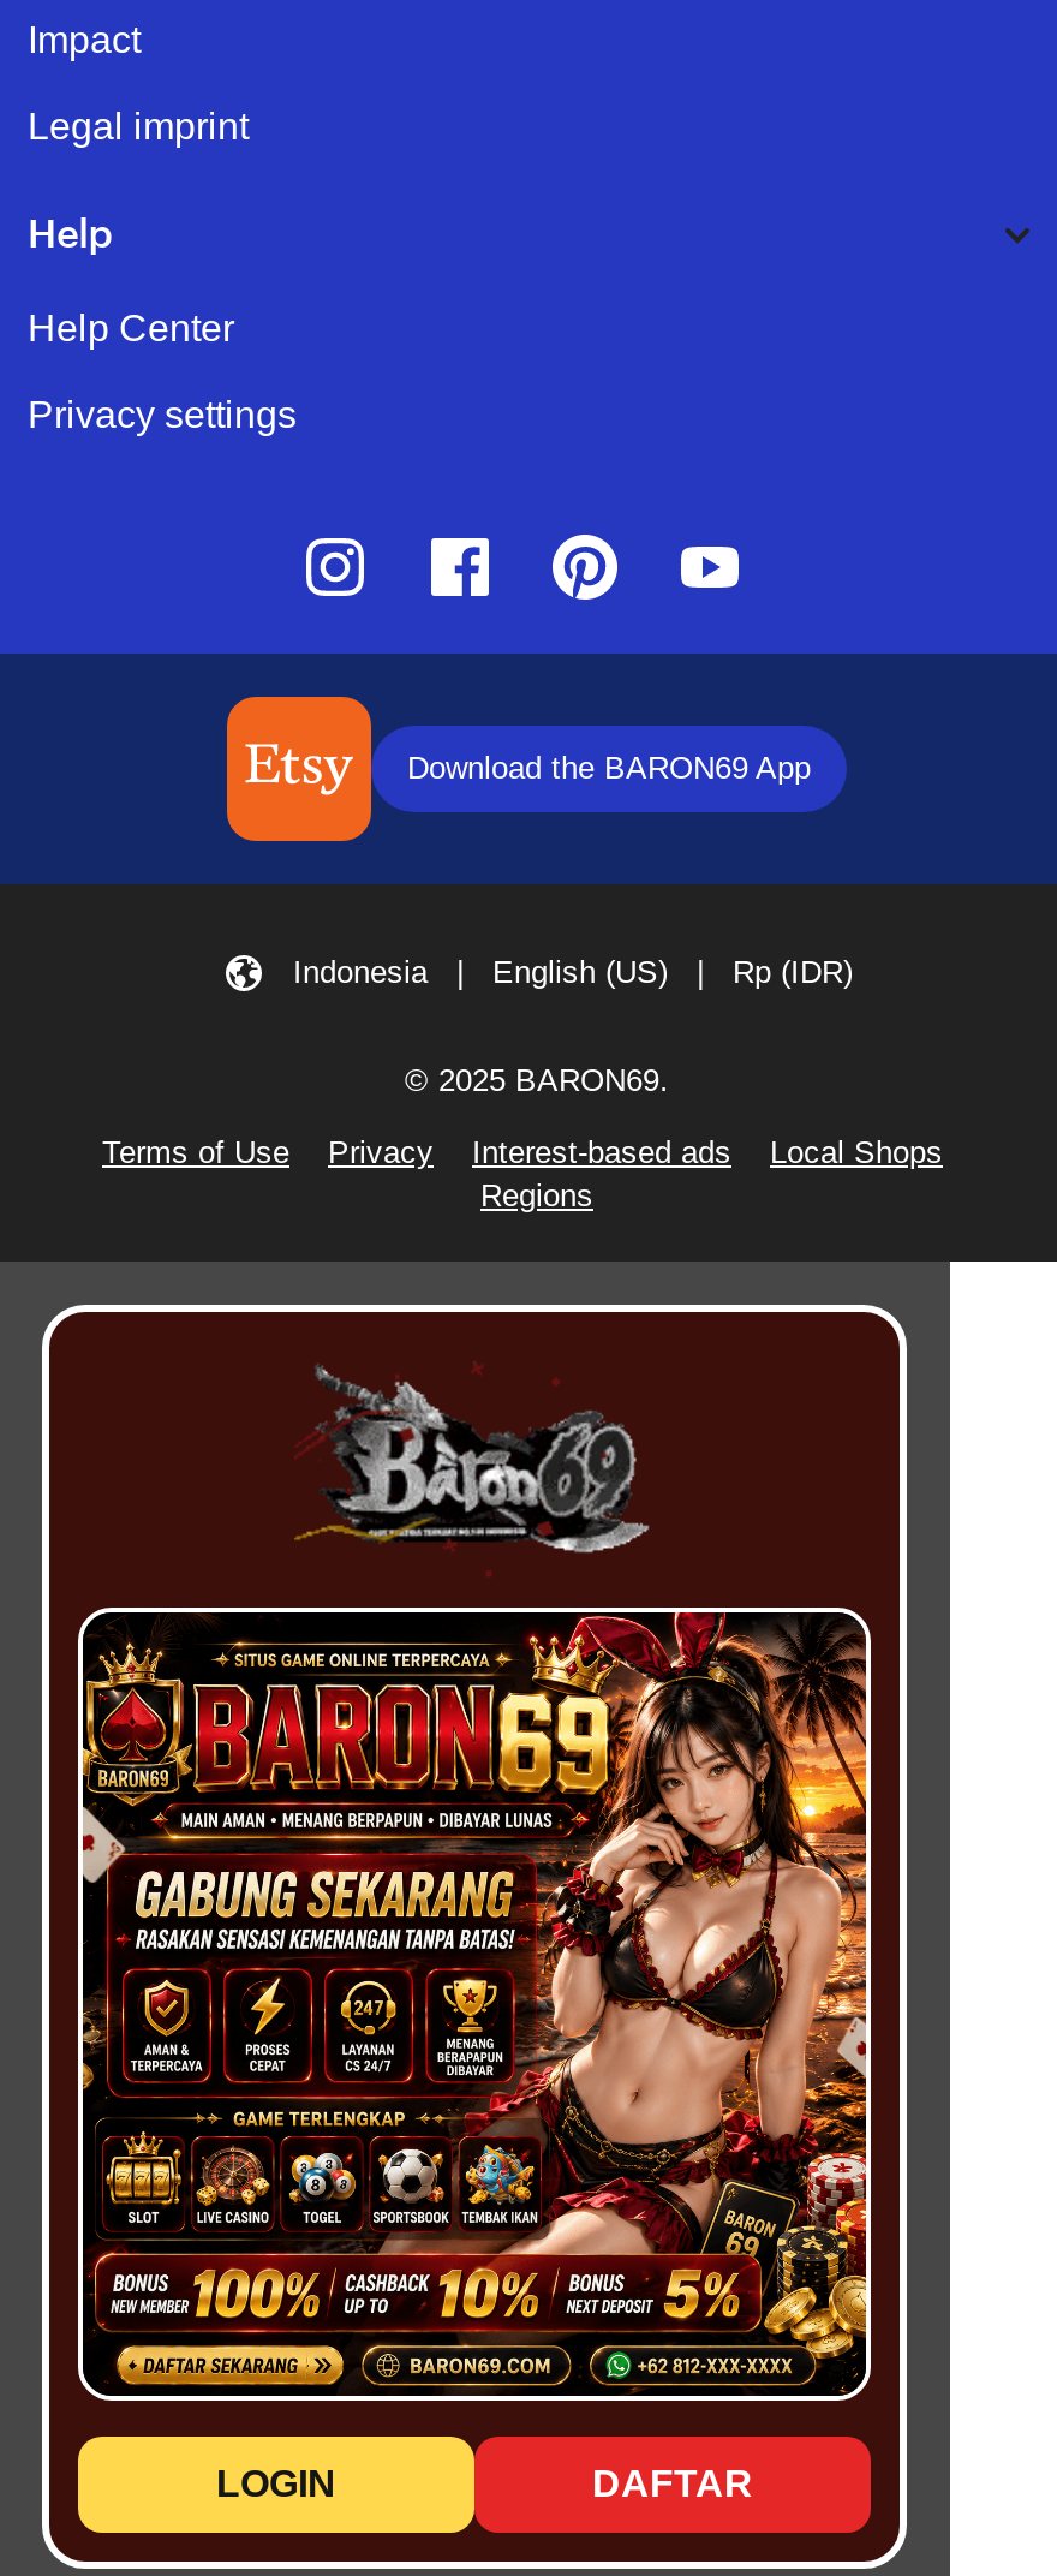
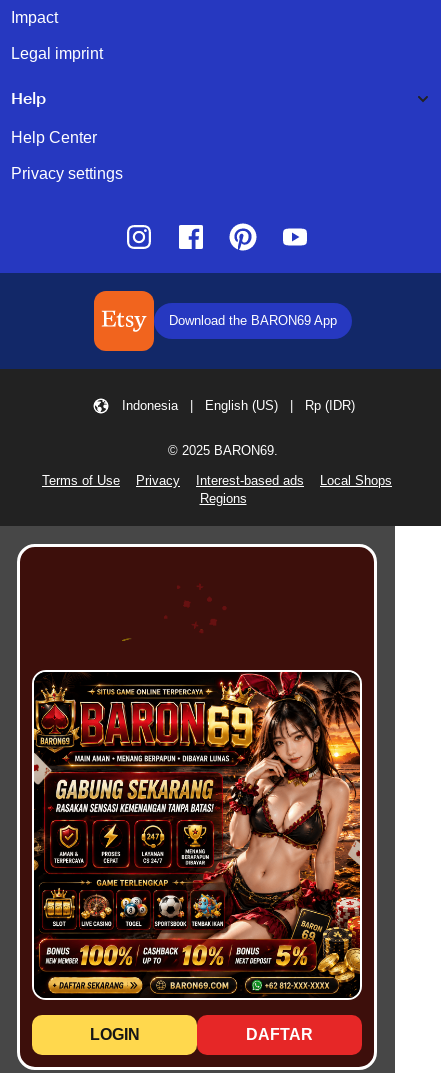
[316,1365,650,1555] [image] -> none

